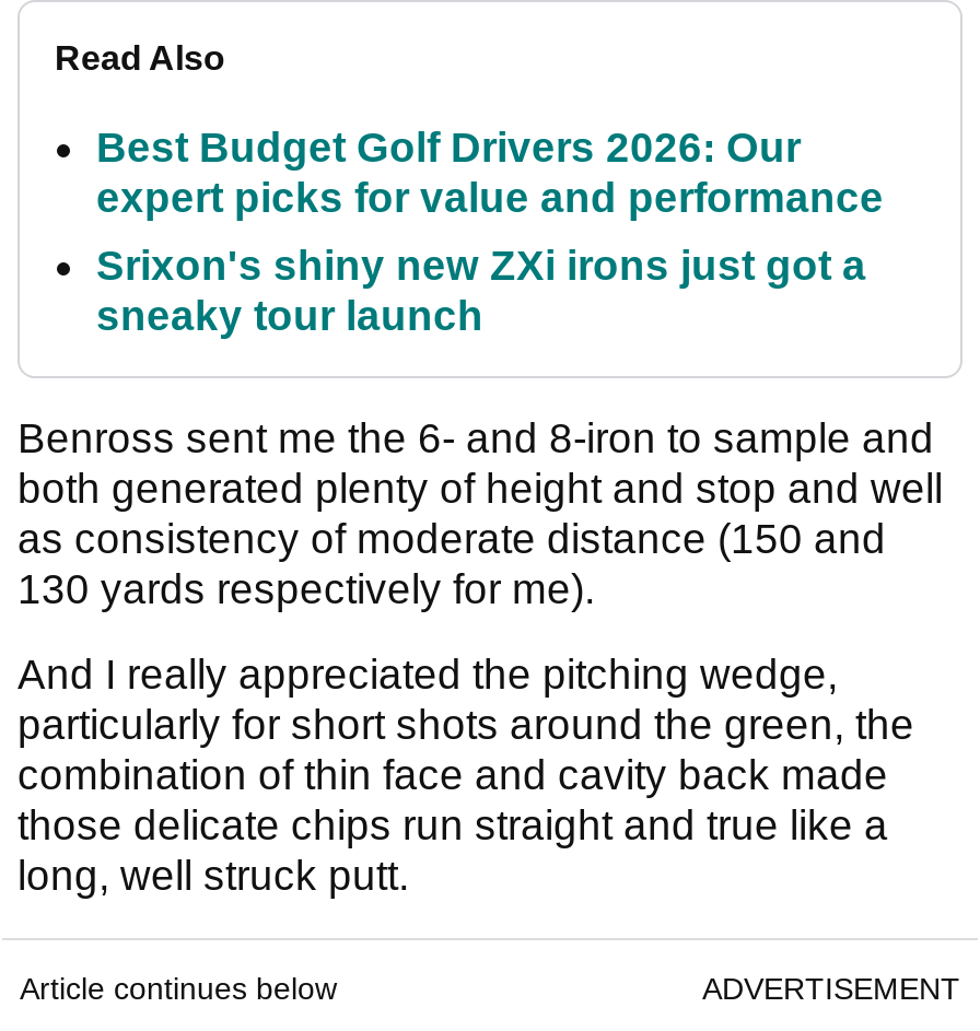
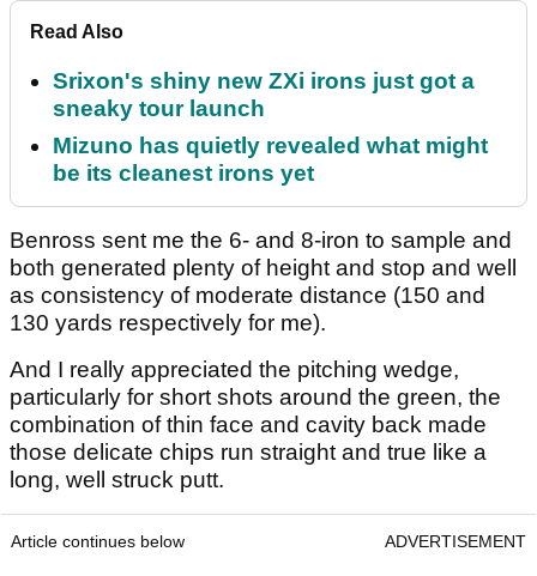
[96,126,884,222] Best Budget Golf Drivers 2026: Our | expert picks for value and performance -> none
moved [96,244,866,340] -> [53,69,475,121]: Srixon's shiny new ZXi irons just got a | sneaky tour launch
none -> [53,133,488,186] Mizuno has quietly revealed what might | be its cleanest irons yet

